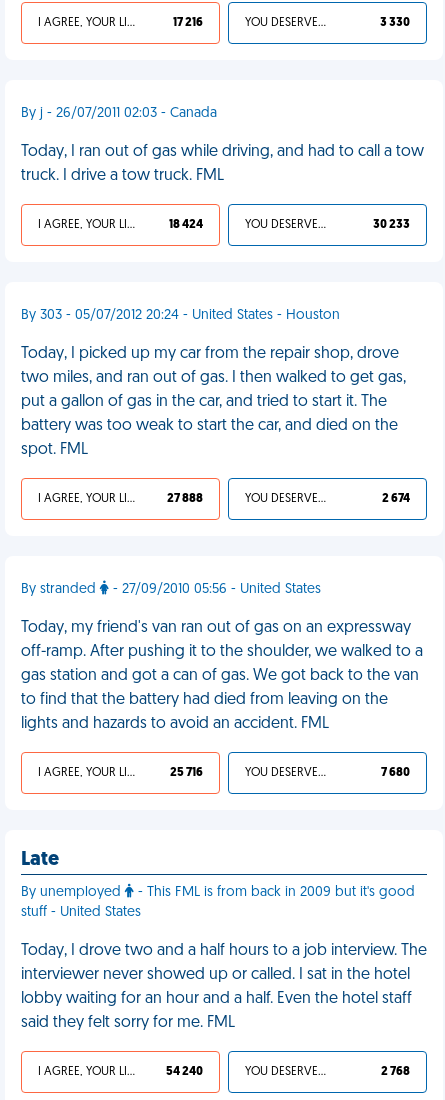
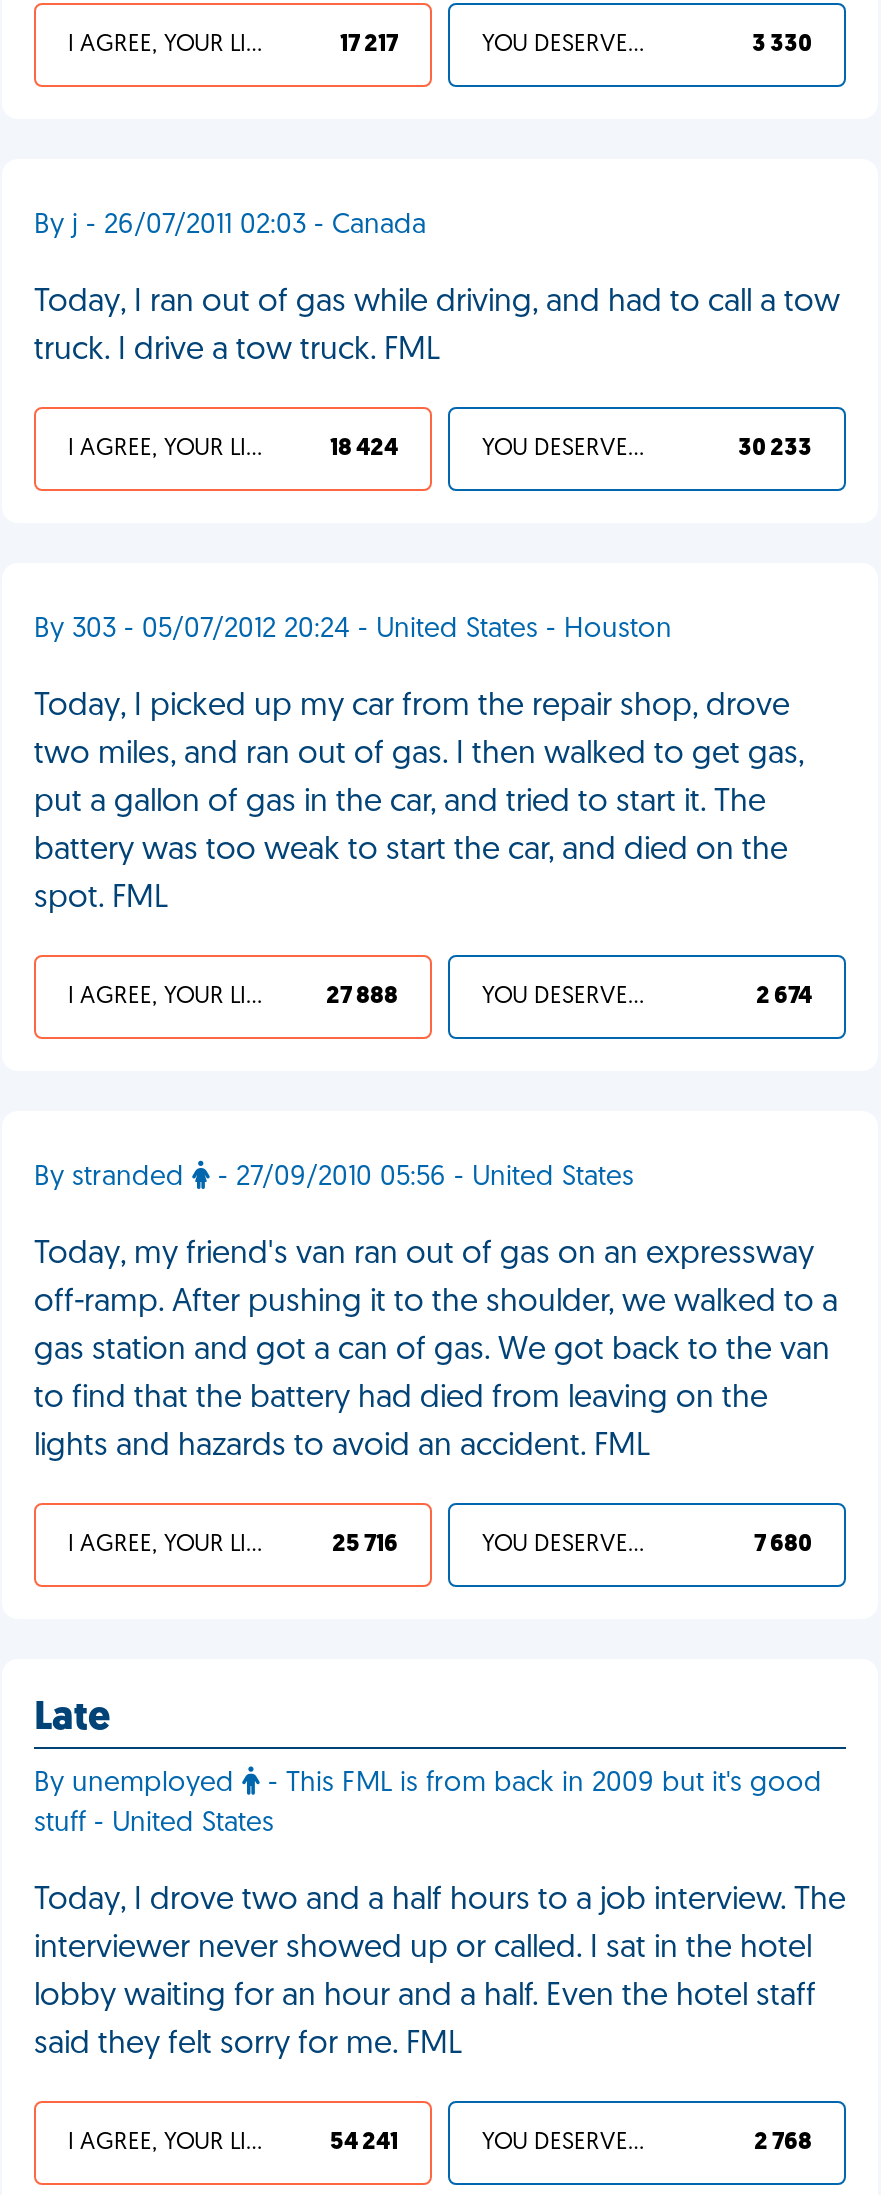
[173,17,203,29] 17 216 -> [340,33,398,57] 17 217
[166,1066,203,1078] 54 240 -> [330,2131,398,2155] 54 241

